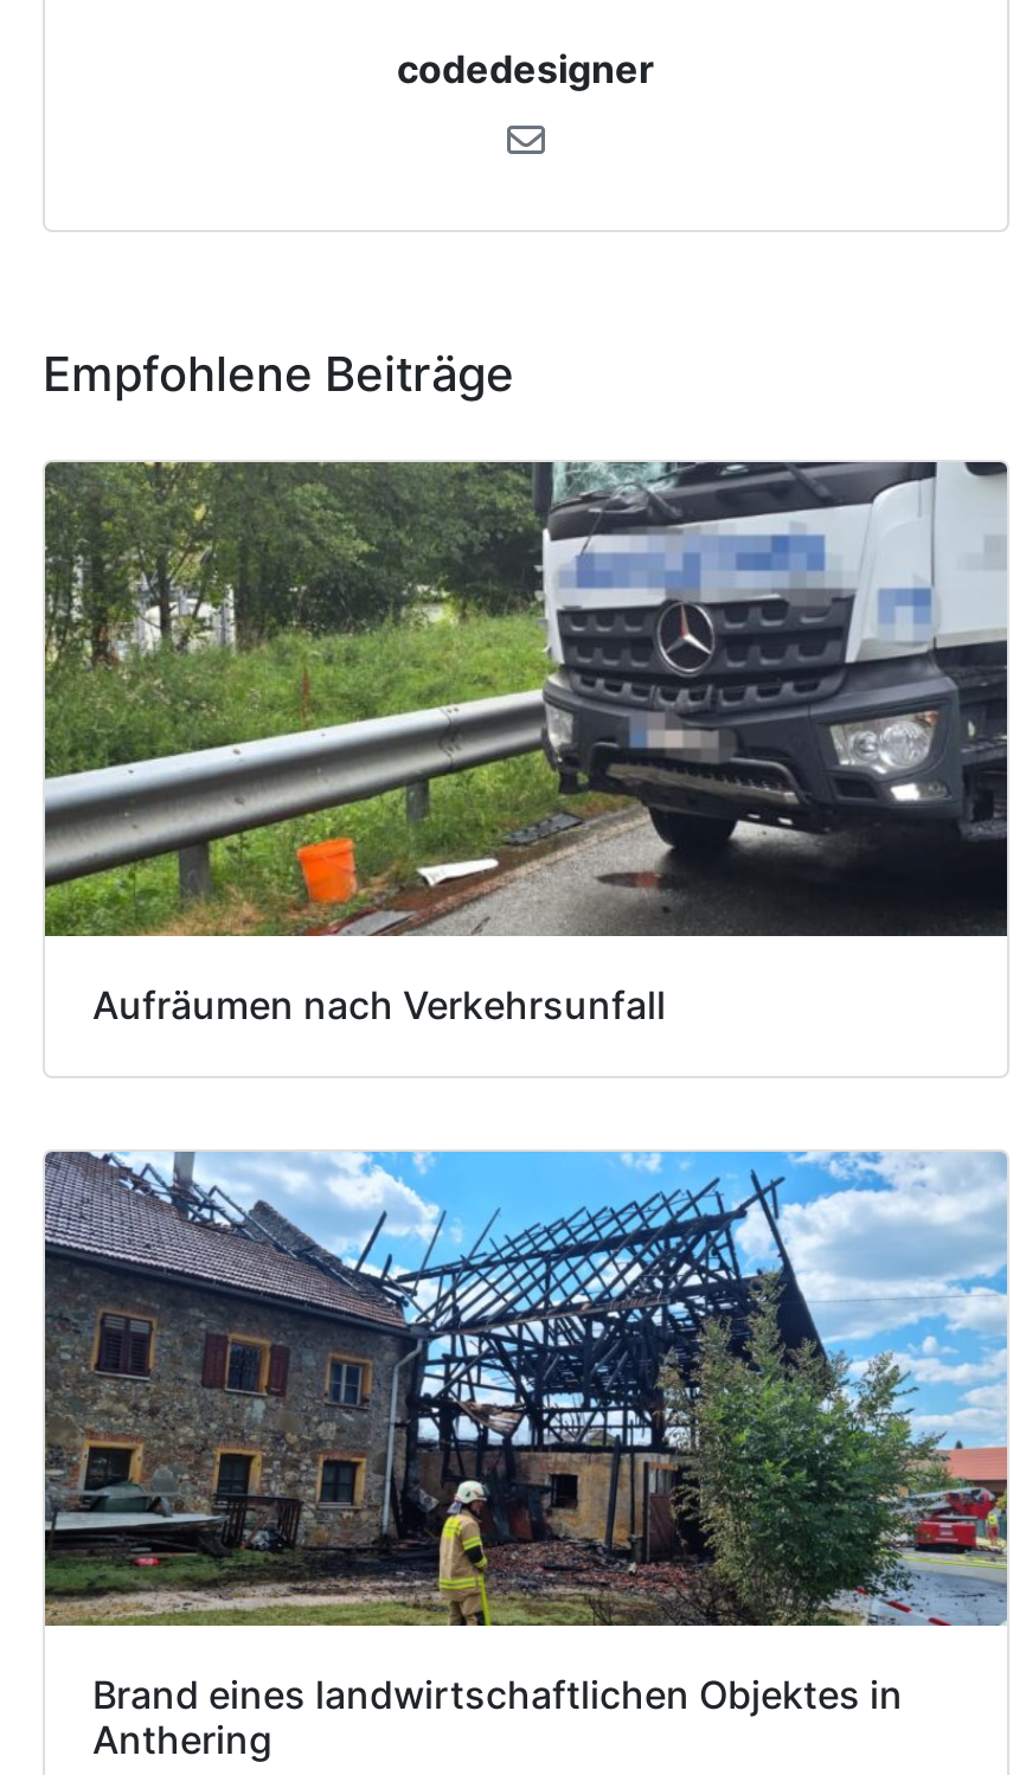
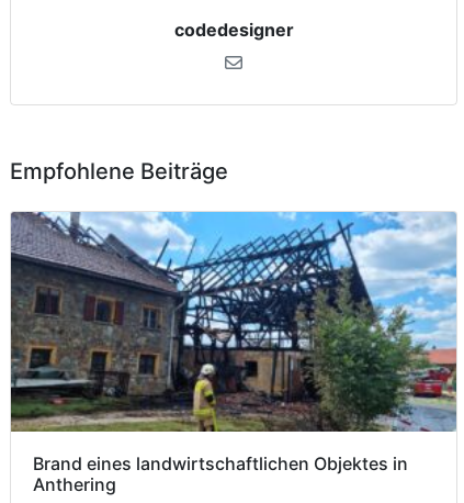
[43,460,1009,1028] [image] | Aufräumen nach Verkehrsunfall -> none

